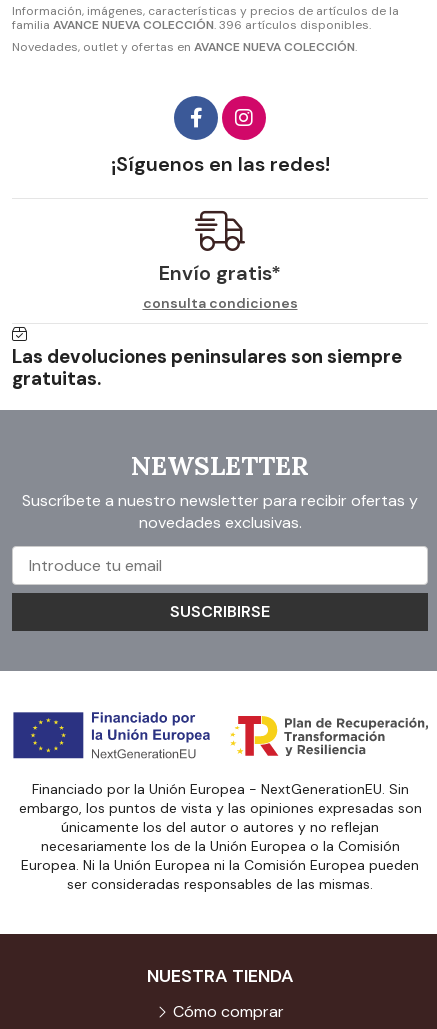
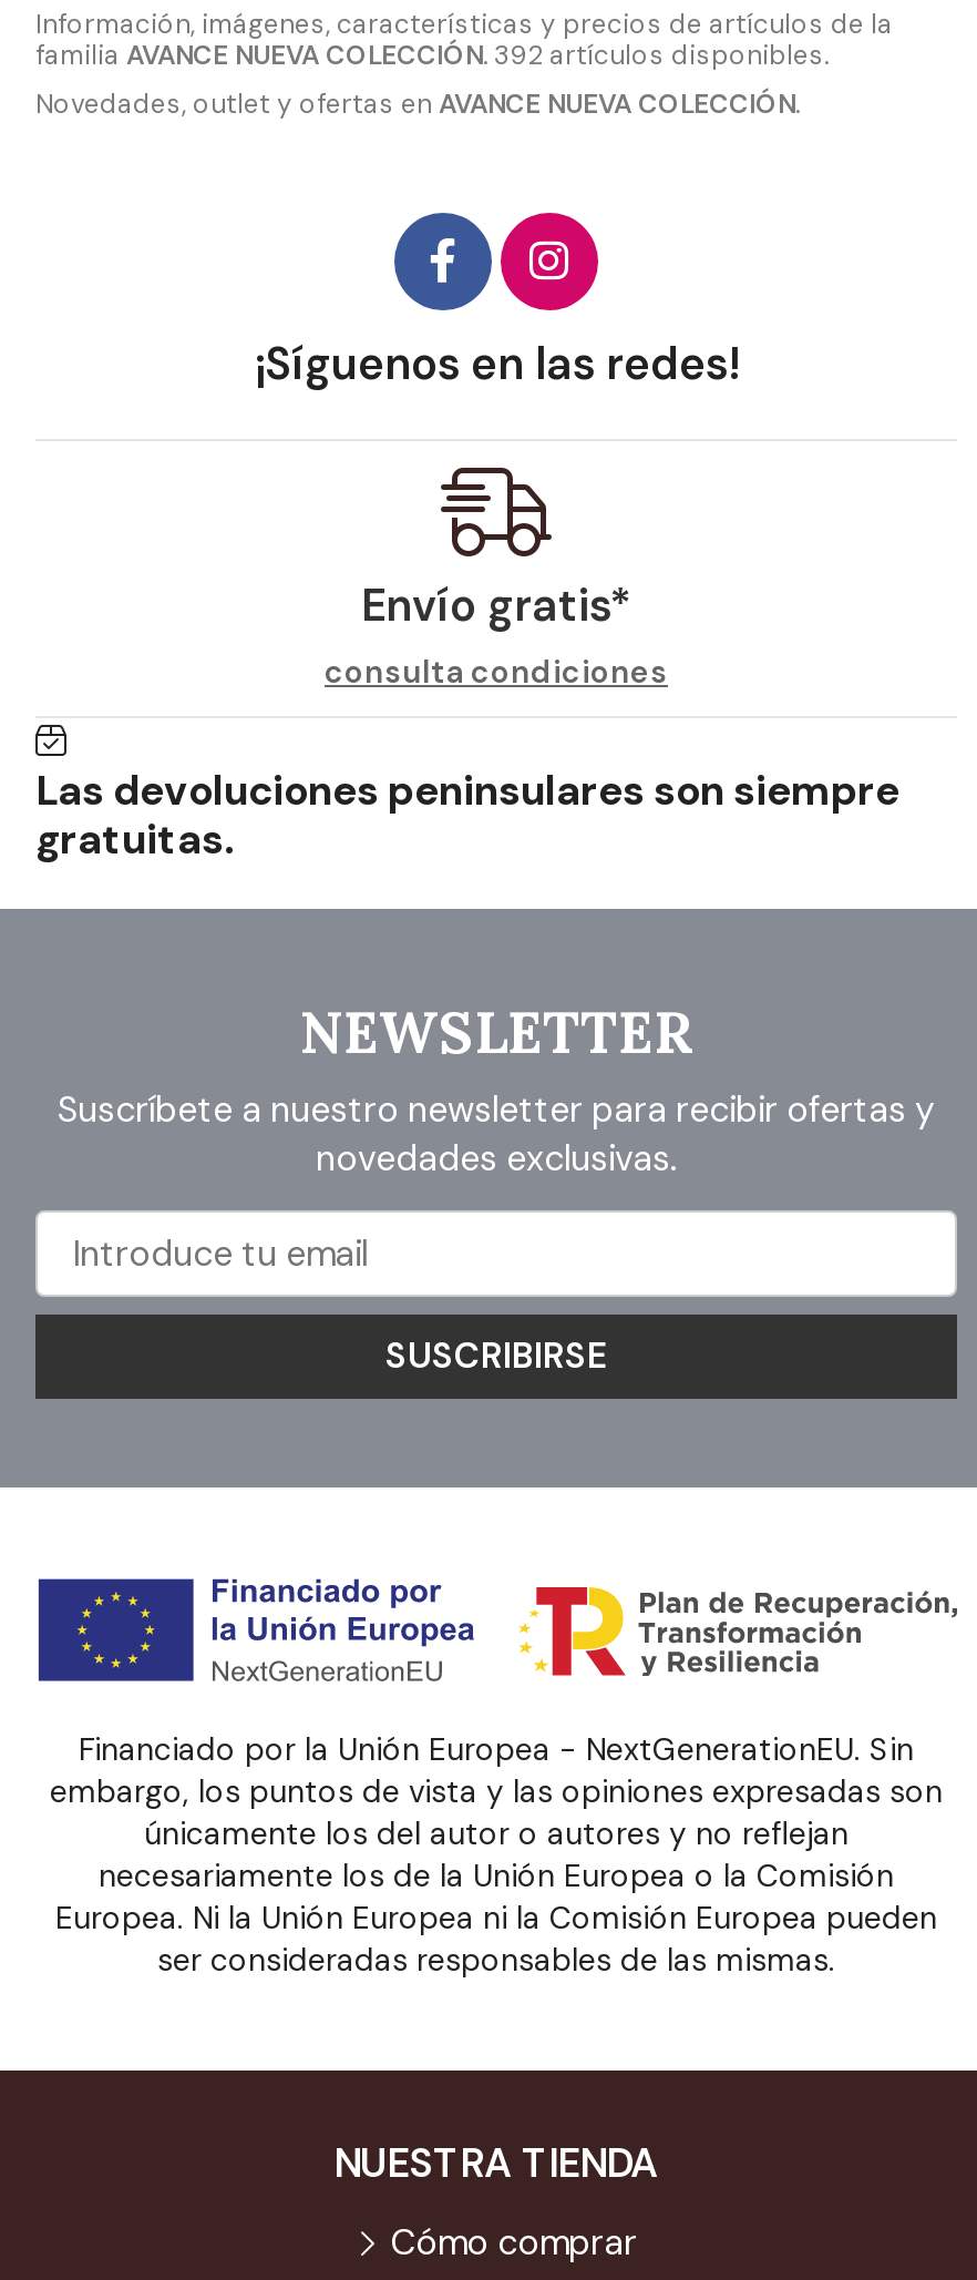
[12,17,371,33] familia AVANCE NUEVA COLECCIÓN. 396 artículos disponibles. -> [35,38,829,73] familia AVANCE NUEVA COLECCIÓN. 392 artículos disponibles.

